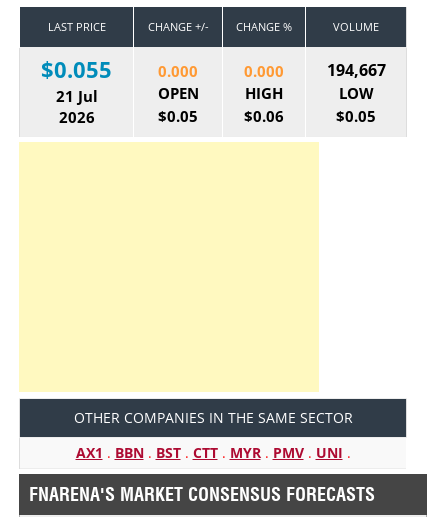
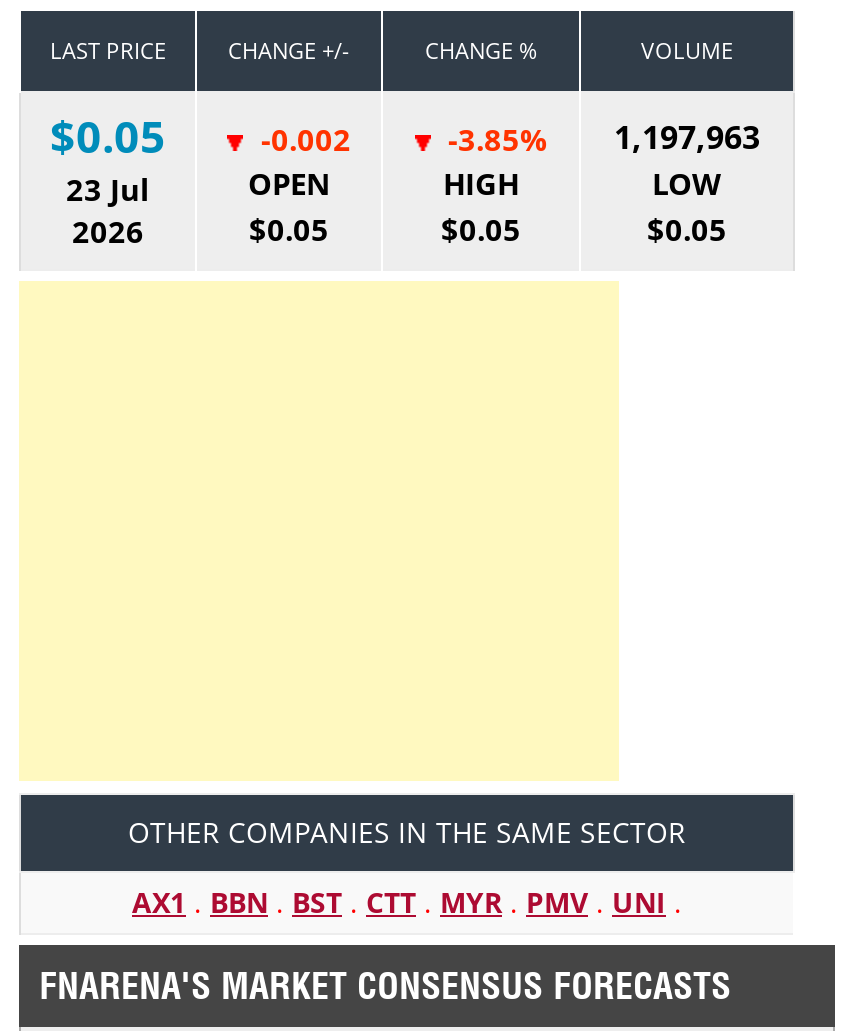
[41,54,112,84] $0.055 -> [50,104,166,164] $0.05
[326,59,385,81] 194,667 -> [614,114,760,158] 1,197,963
[158,61,198,81] 0.000 -> [253,118,351,158] -0.002
[244,61,284,81] 0.000 -> [440,118,548,158] -3.85%
[55,86,97,106] 21 Jul -> [66,168,150,208] 23 Jul
[244,106,284,126] $0.06 -> [441,208,521,248] $0.05

